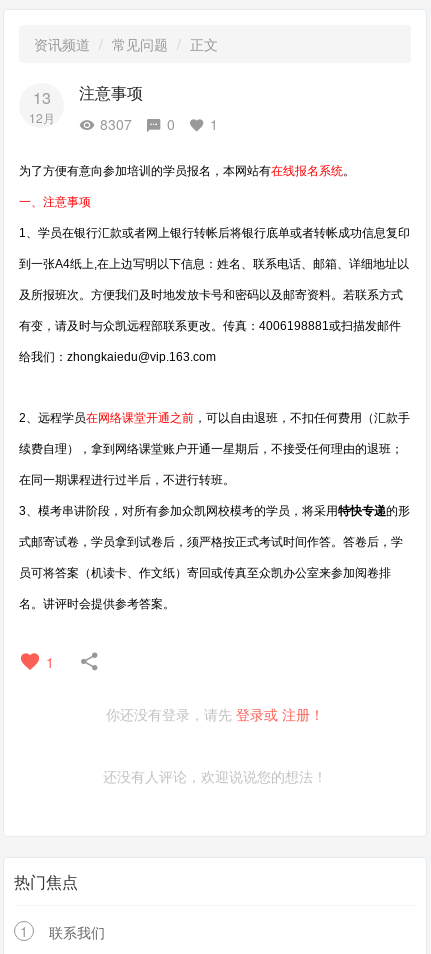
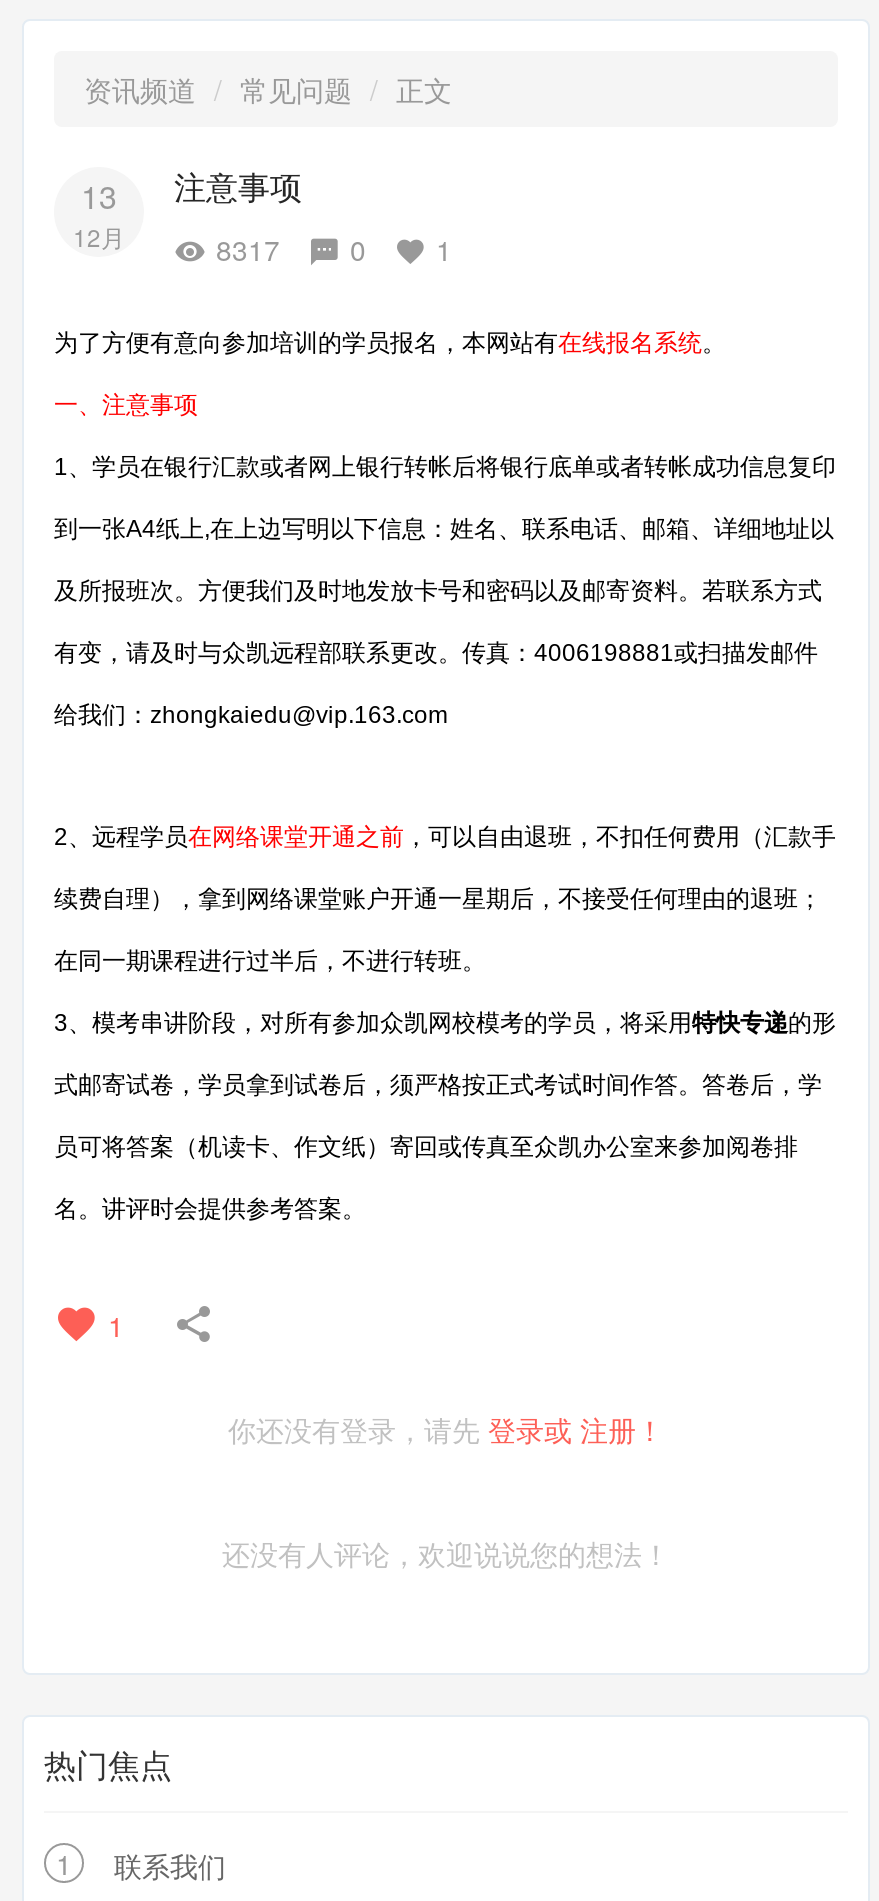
[100,114,218,134] 8307 0 1 -> [216,229,452,269] 8317 0 1

